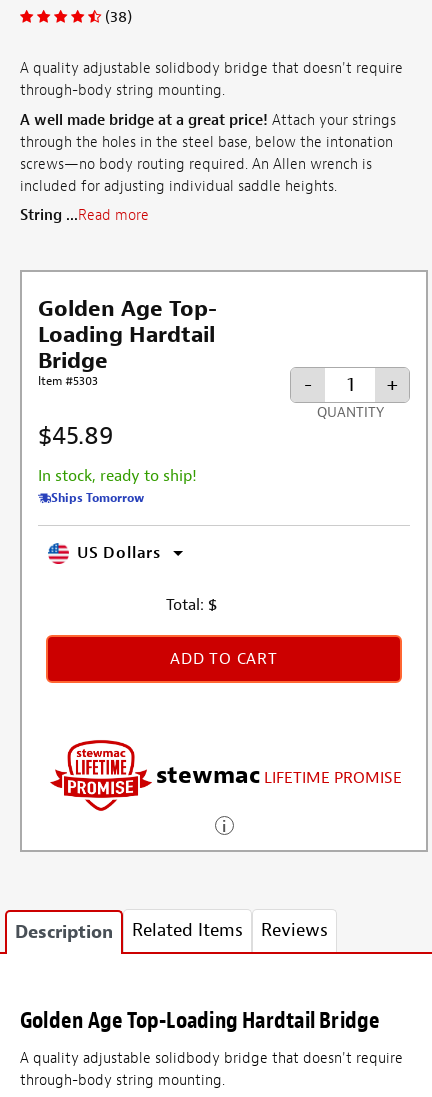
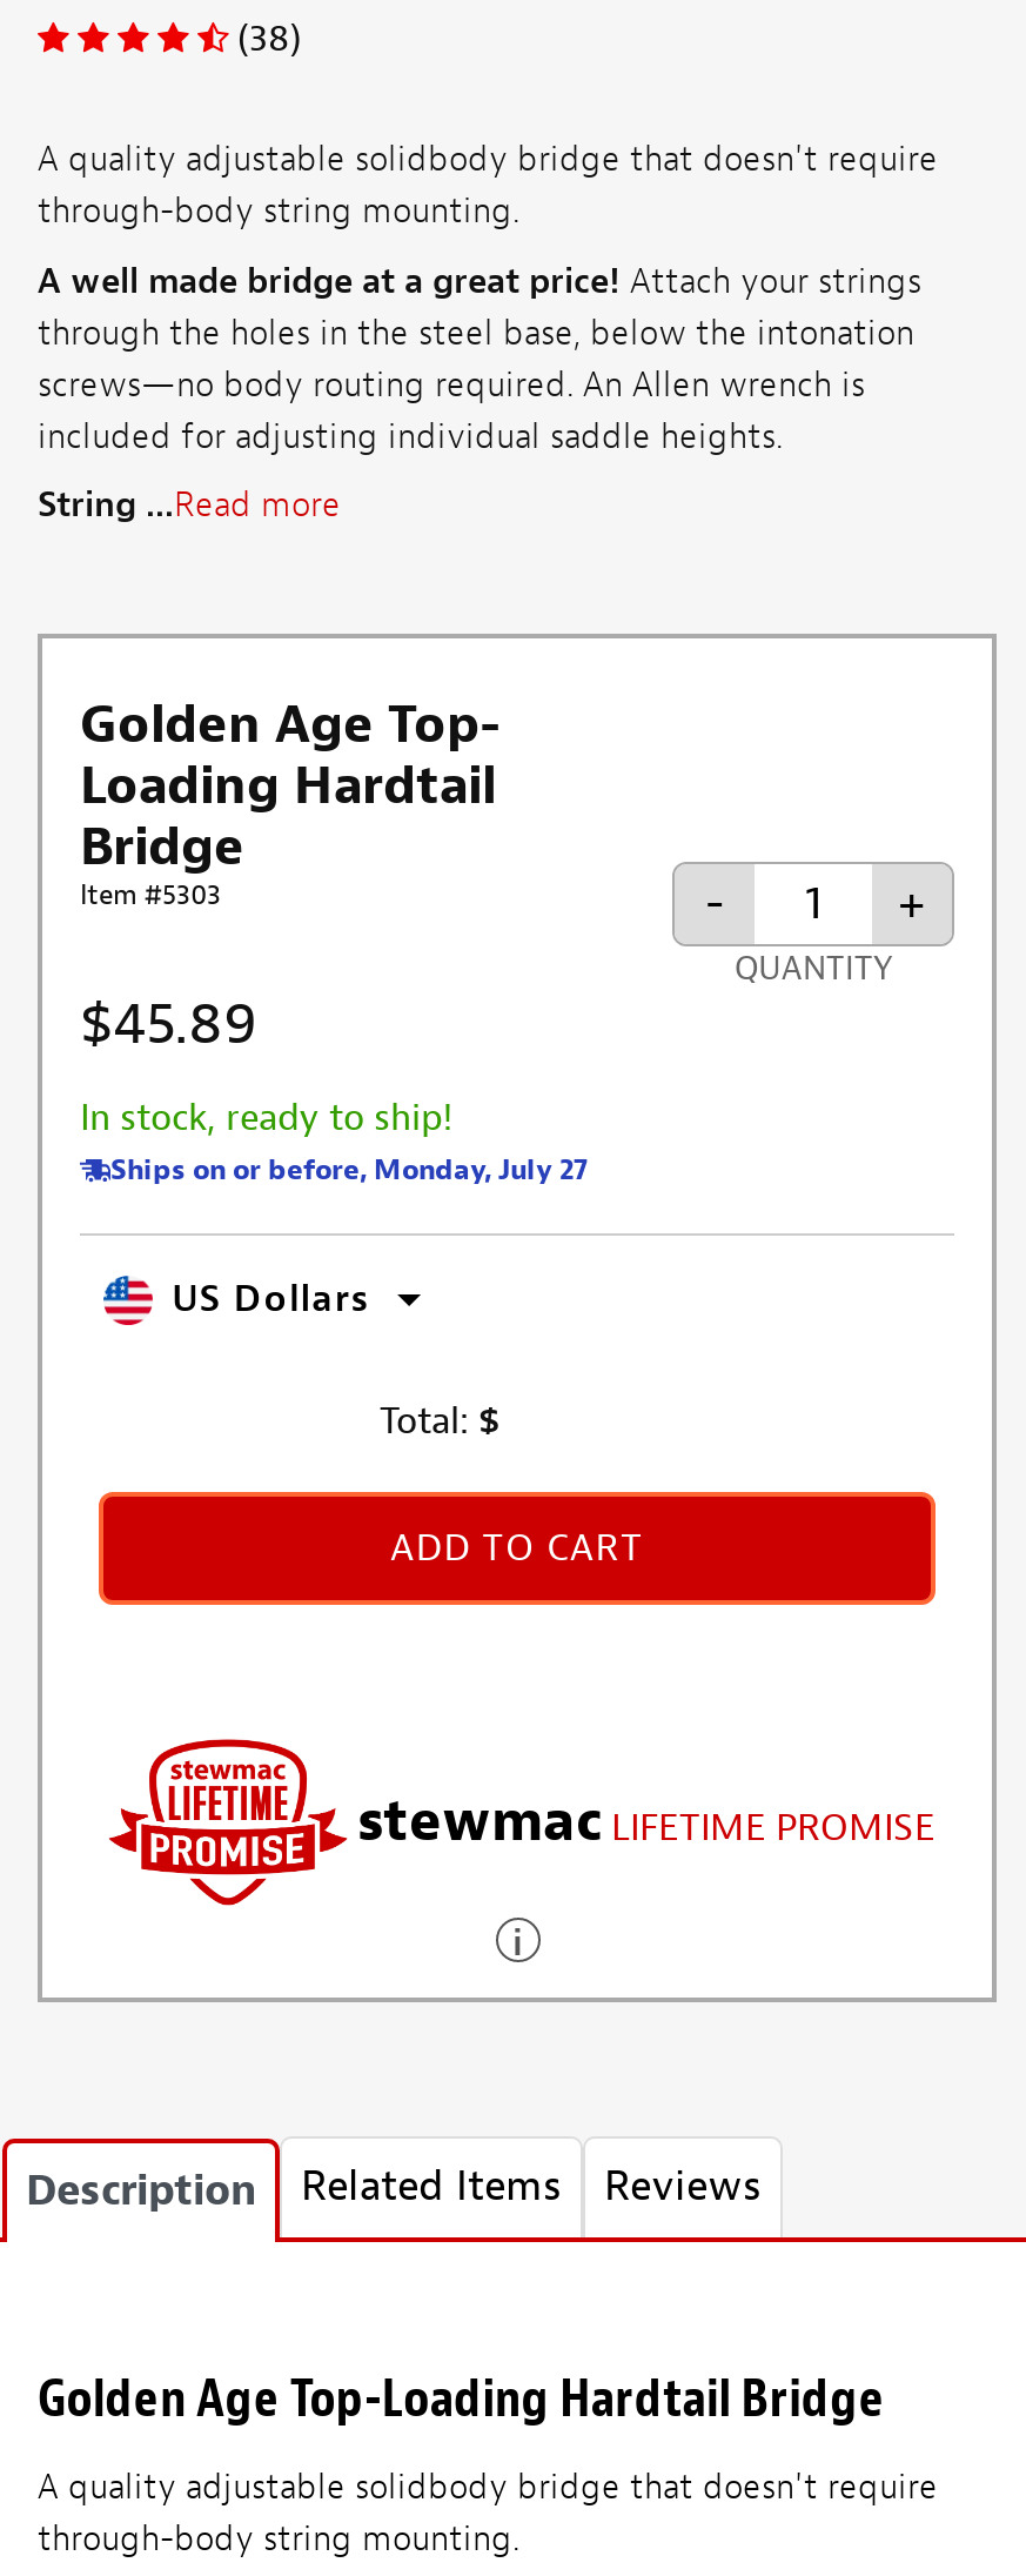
[51,490,144,506] Ships Tomorrow -> [110,1151,588,1188] Ships on or before, Monday, July 27

